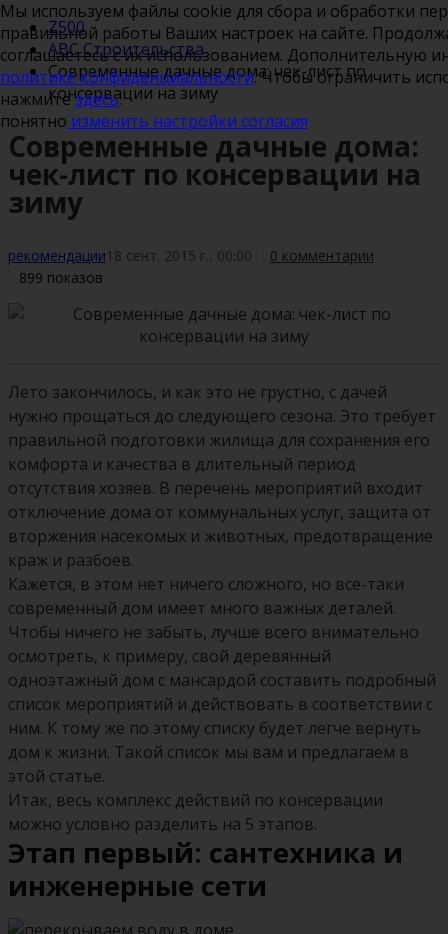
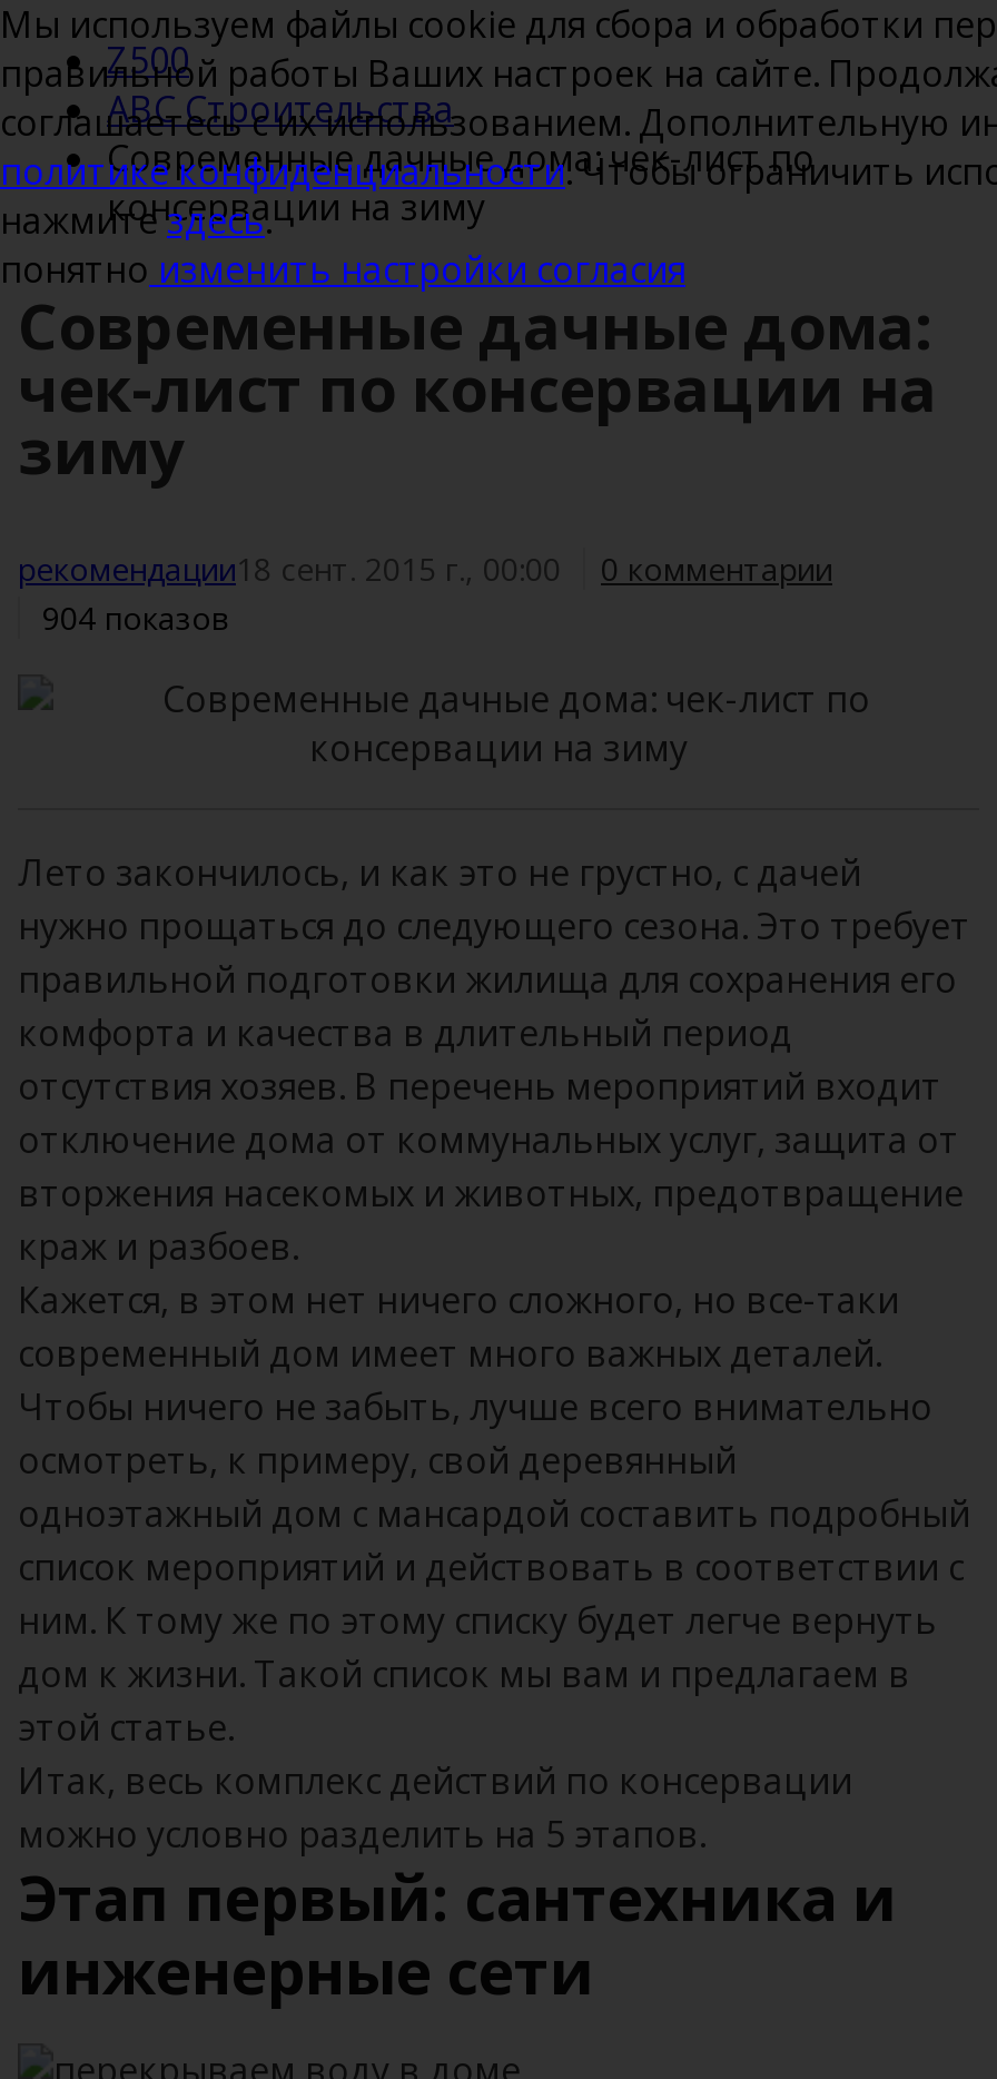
[19,268,103,287] 899 показов -> [42,597,229,639] 904 показов

